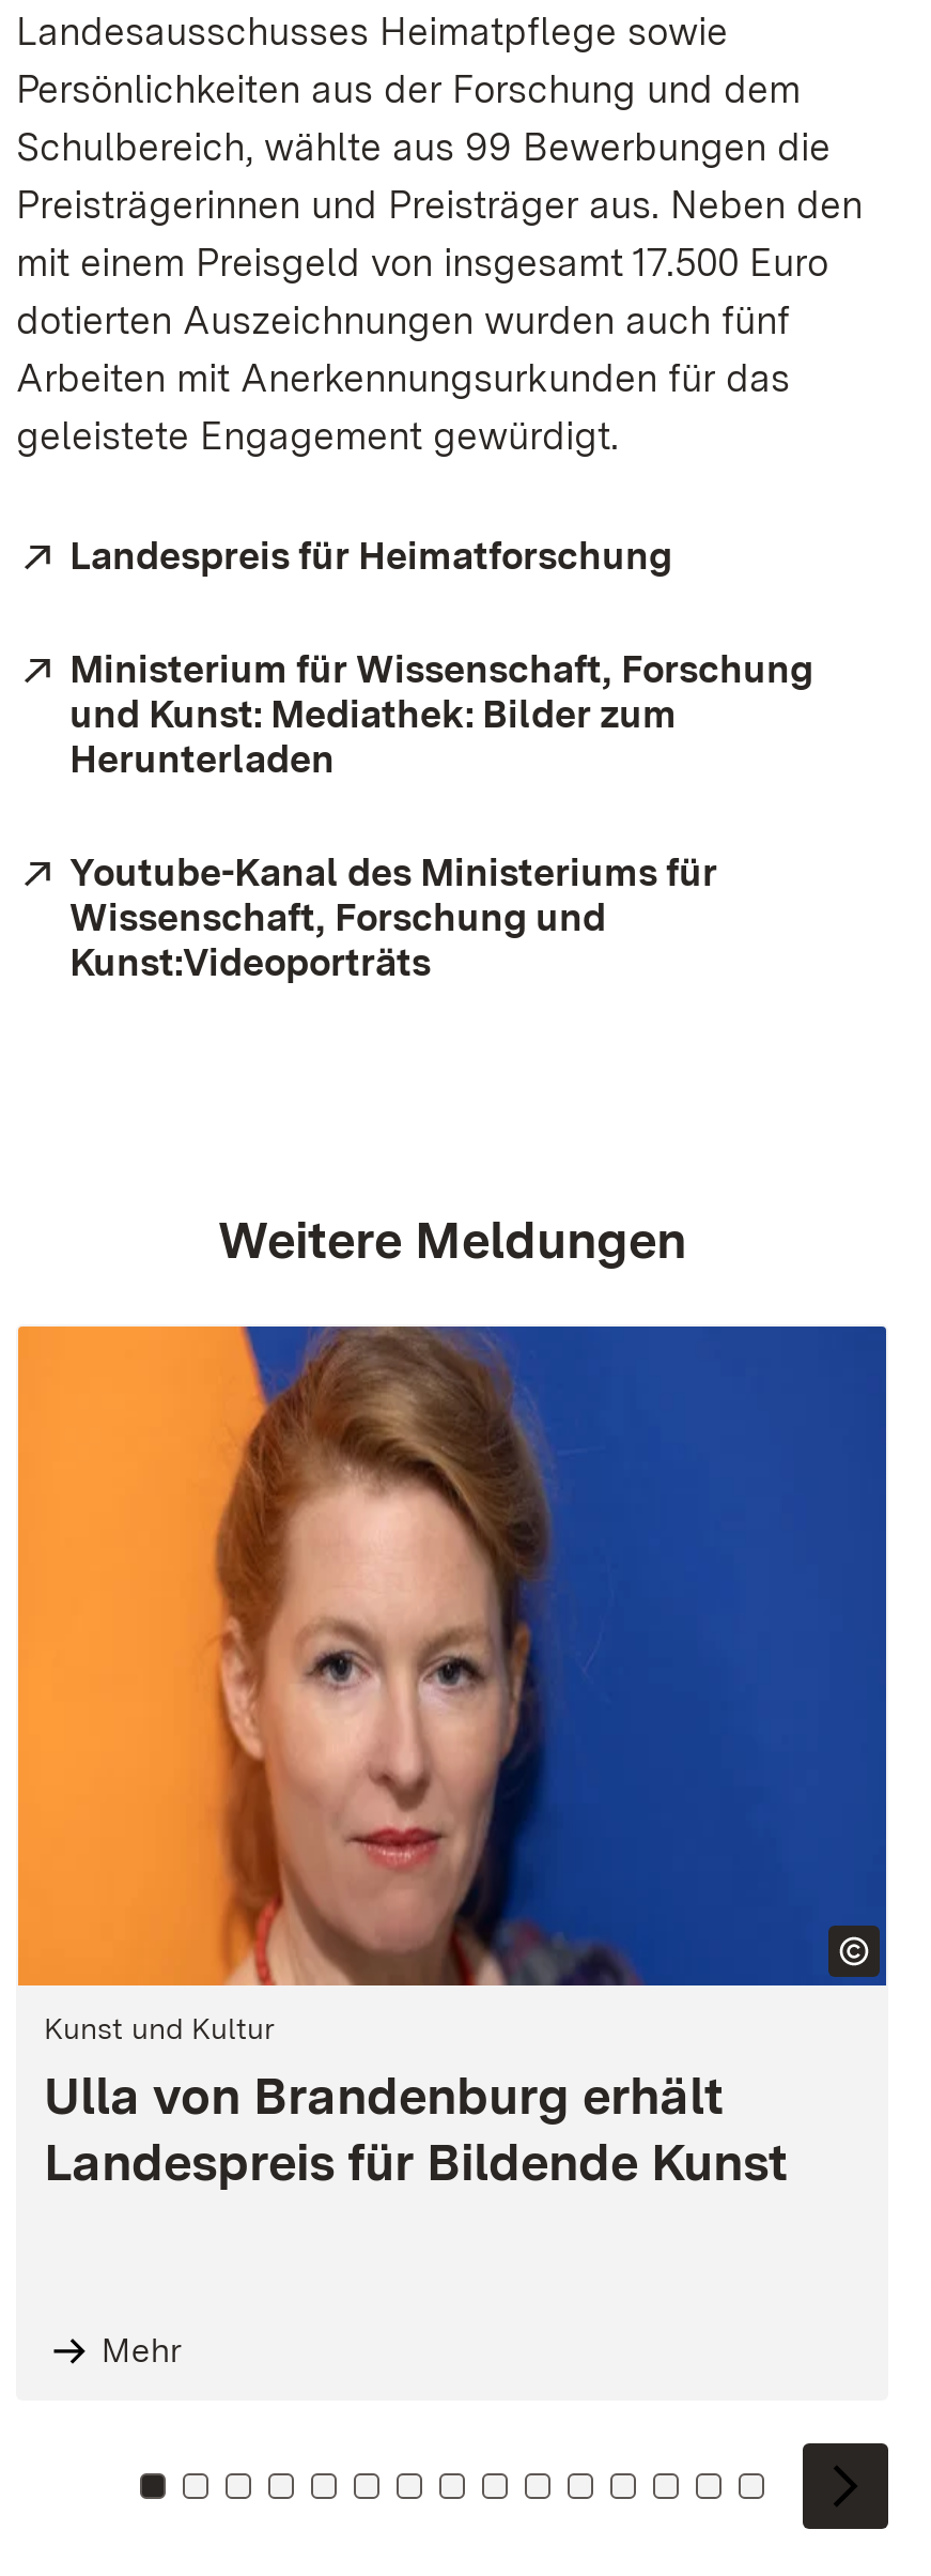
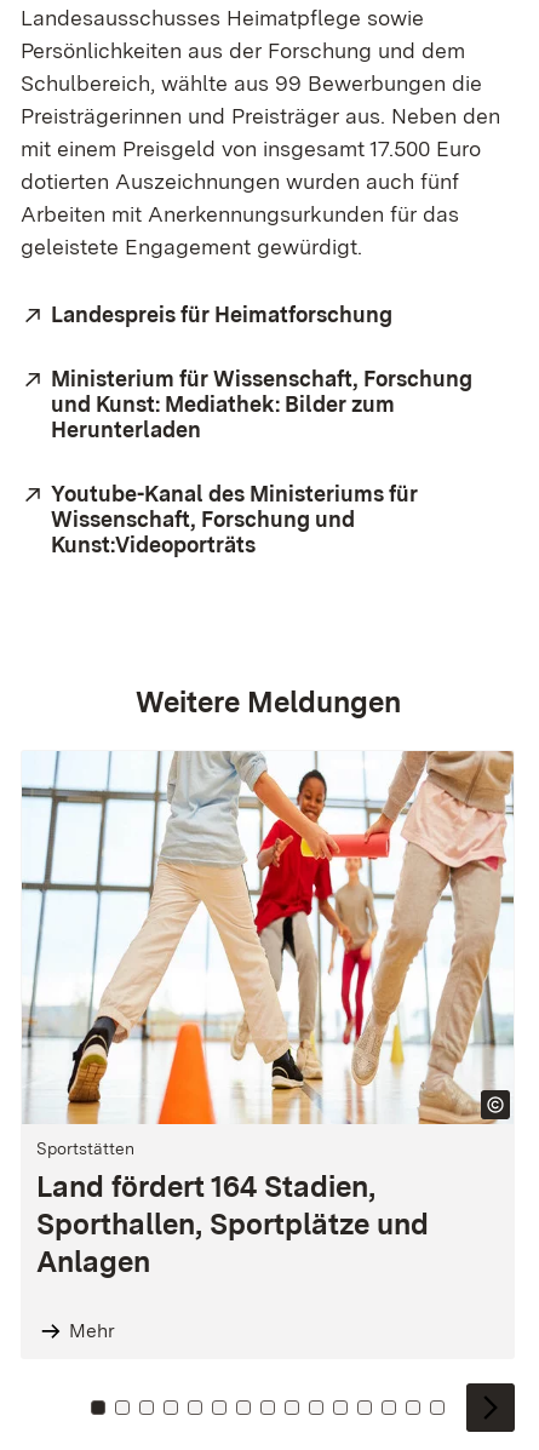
[16,1324,888,2193] [image] | Kunst und Kultur | Ulla von Brandenburg erhält | Landespreis für Bildende Kunst -> [21,750,515,1279] [image] | Sportstätten | Land fördert 164 Stadien, | Sporthallen, Sportplätze und | Anlagen

